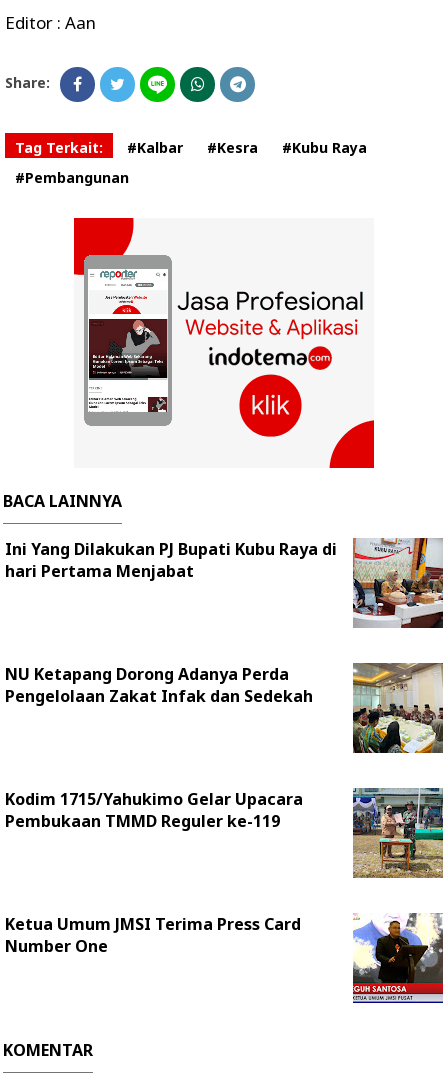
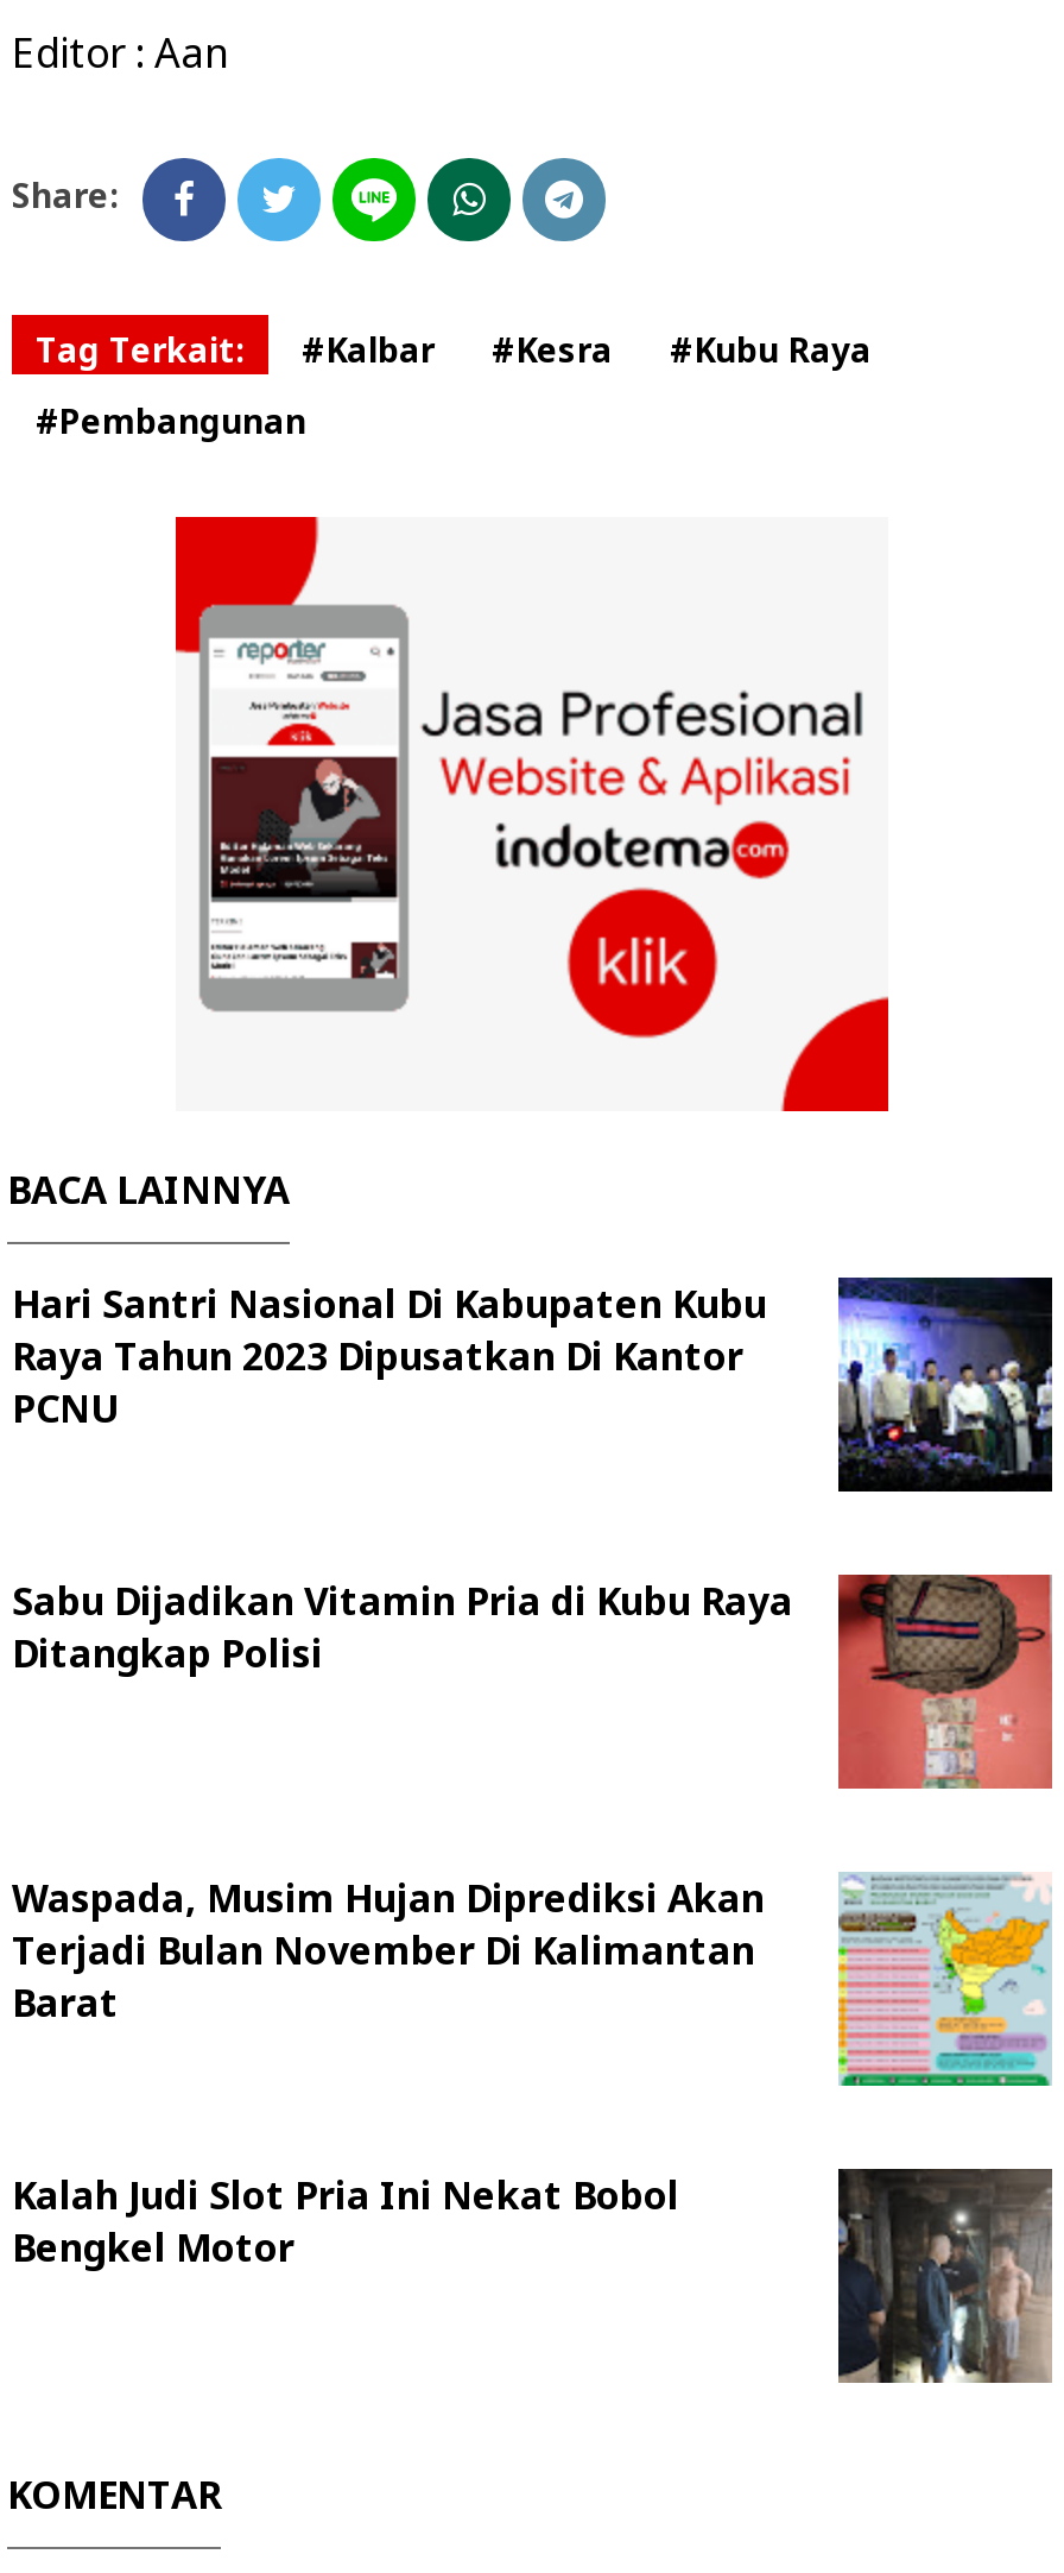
[5,537,444,629] [image] | Ini Yang Dilakukan PJ Bupati Kubu Raya di | hari Pertama Menjabat -> [12,1275,1054,1494] [image] | Hari Santri Nasional Di Kabupaten Kubu | Raya Tahun 2023 Dipusatkan Di Kantor | PCNU
[5,663,444,754] [image] | NU Ketapang Dorong Adanya Perda | Pengelolaan Zakat Infak dan Sedekah -> [12,1574,1054,1791] [image] | Sabu Dijadikan Vitamin Pria di Kubu Raya | Ditangkap Polisi
[5,788,303,832] Kodim 1715/Yahukimo Gelar Upacara | Pembukaan TMMD Reguler ke-119 -> [12,1871,765,2028] Waspada, Musim Hujan Diprediksi Akan | Terjadi Bulan November Di Kalimantan | Barat
[352,787,444,879] [image] -> [836,1872,1052,2088] [image]
[5,913,301,957] Ketua Umum JMSI Terima Press Card | Number One -> [12,2168,679,2273] Kalah Judi Slot Pria Ini Nekat Bobol | Bengkel Motor
[352,913,443,1004] [image] -> [836,2167,1054,2385] [image]

